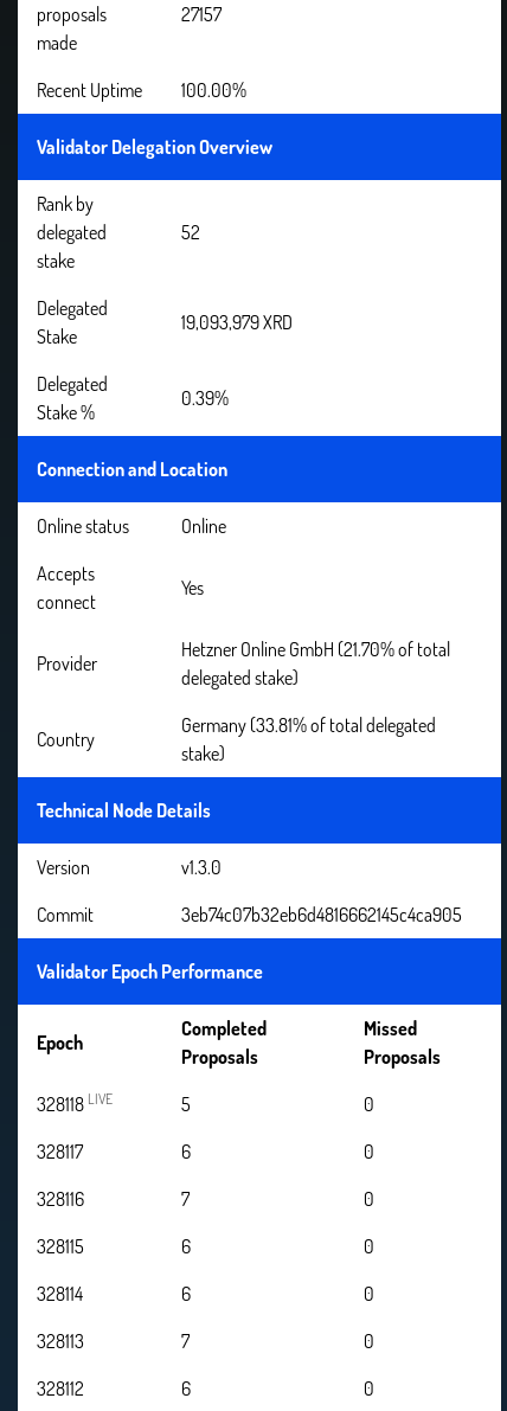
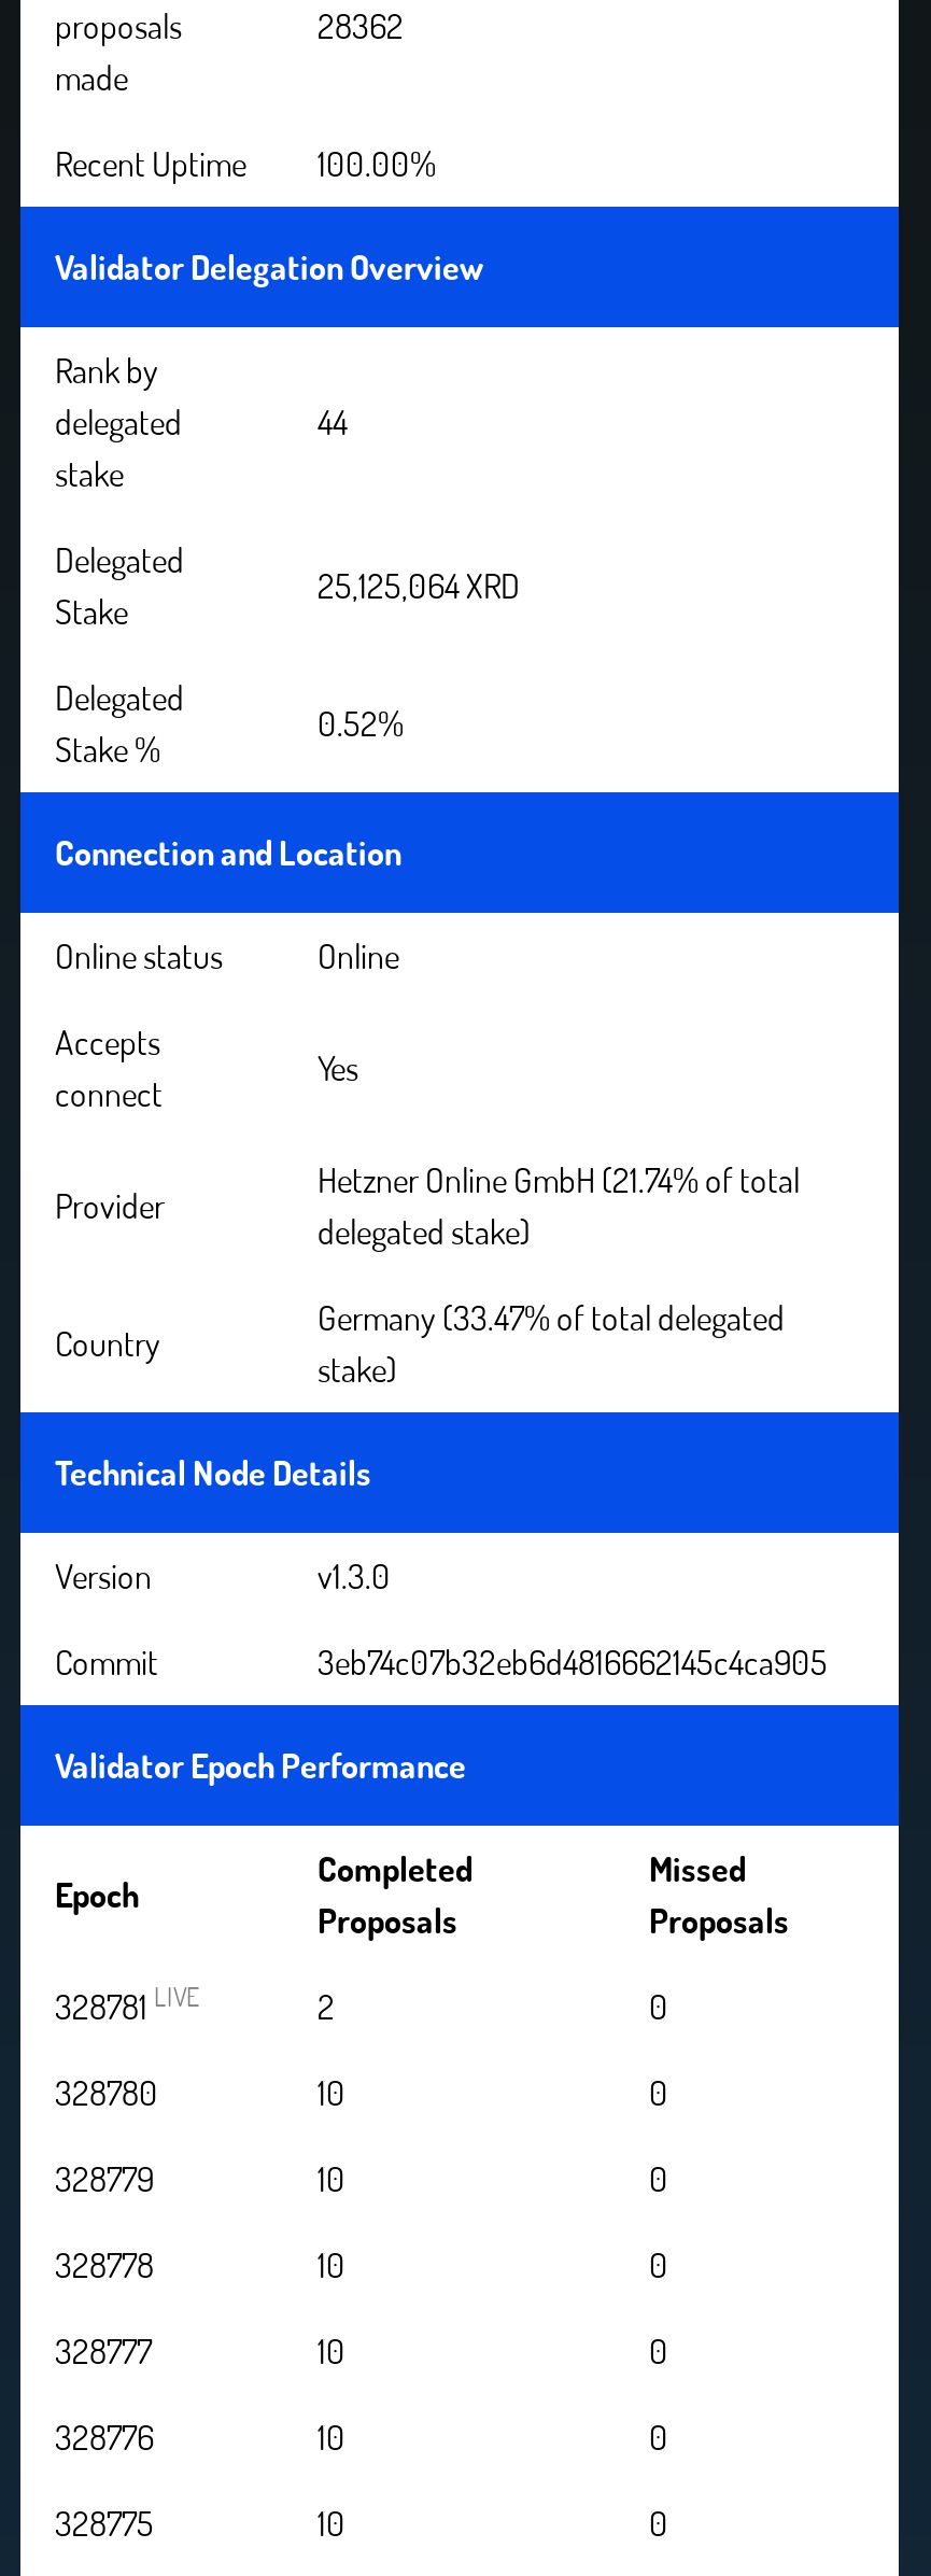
[181,2,222,26] 27157 -> [318,4,404,47] 28362
[181,220,200,244] 52 -> [318,400,348,444] 44
[181,310,293,334] 19,093,979 XRD -> [318,564,520,607] 25,125,064 XRD
[181,386,229,410] 0.39% -> [318,702,404,745] 0.52%
[181,637,450,661] Hetzner Online GmbH (21.70% of total -> [318,1158,800,1201] Hetzner Online GmbH (21.74% of total
[181,713,436,737] Germany (33.81% of total delegated -> [318,1296,785,1339] Germany (33.47% of total delegated
[37,1090,113,1116] 328118 LIVE -> [55,1981,199,2028] 328781 LIVE
[181,1092,191,1116] 5 -> [318,1985,335,2028] 2
[37,1140,83,1163] 328117 -> [55,2071,158,2114] 328780
[181,1140,191,1163] 6 -> [318,2071,345,2114] 10
[37,1187,84,1211] 328116 -> [55,2157,154,2200] 328779
[181,1187,190,1211] 7 -> [318,2157,345,2200] 10
[37,1234,84,1258] 328115 -> [55,2243,154,2286] 328778
[181,1234,191,1258] 6 -> [318,2243,345,2286] 10
[37,1282,83,1306] 328114 -> [55,2329,152,2373] 328777
[181,1282,191,1306] 6 -> [318,2329,345,2373] 10
[37,1329,84,1353] 328113 -> [55,2416,154,2459] 328776
[181,1329,190,1353] 7 -> [318,2416,345,2459] 10
[37,1377,84,1400] 328112 -> [55,2502,154,2545] 328775
[181,1377,191,1400] 6 -> [318,2502,345,2545] 10

